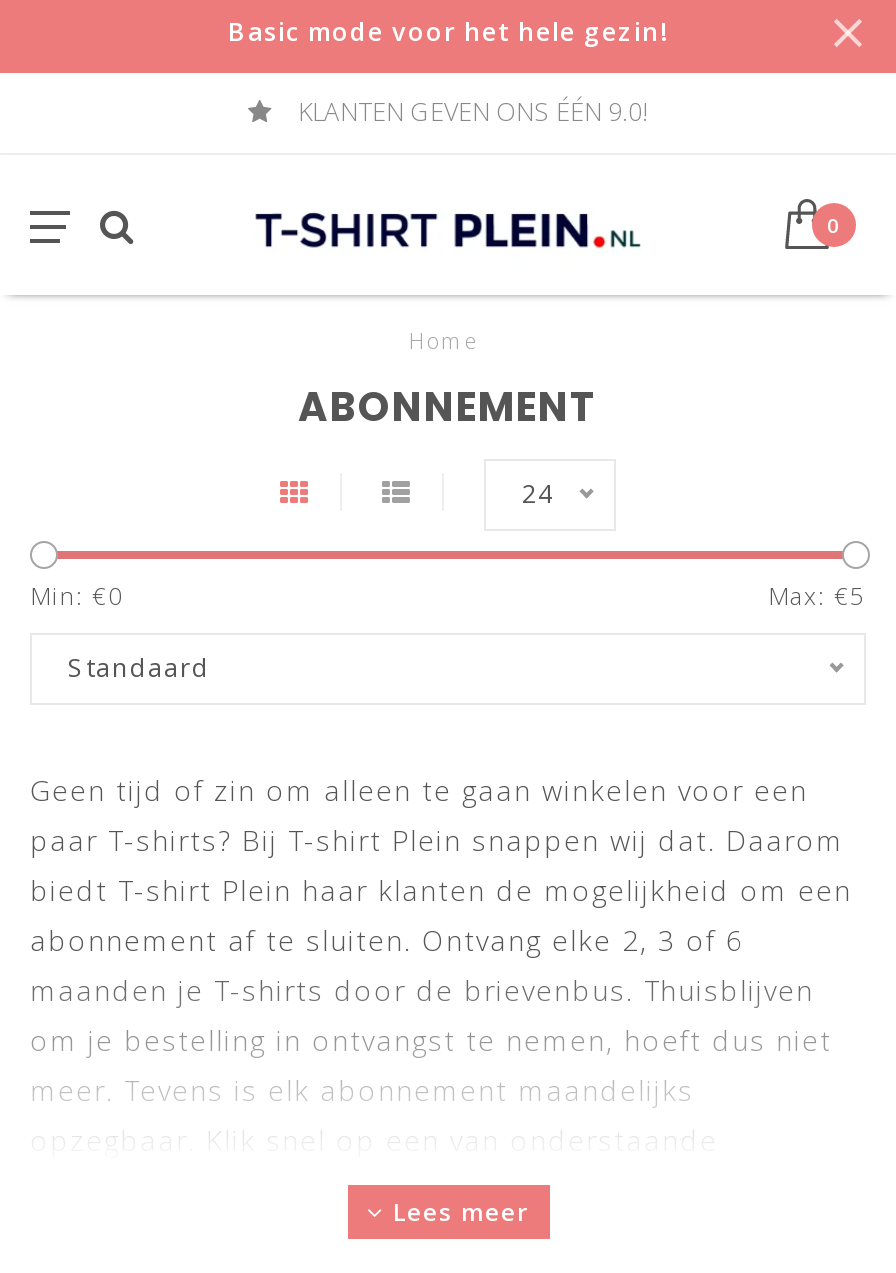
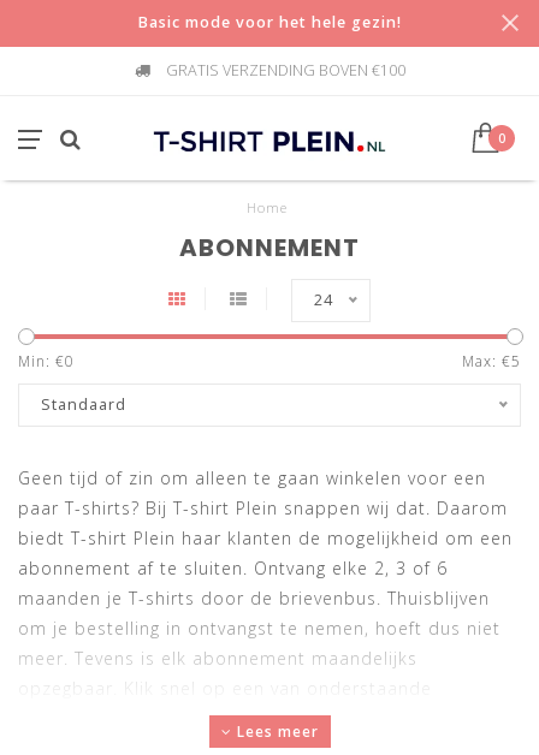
[292,95,648,129] KLANTEN GEVEN ONS ÉÉN 9.0! -> [162,60,405,81] GRATIS VERZENDING BOVEN €100

